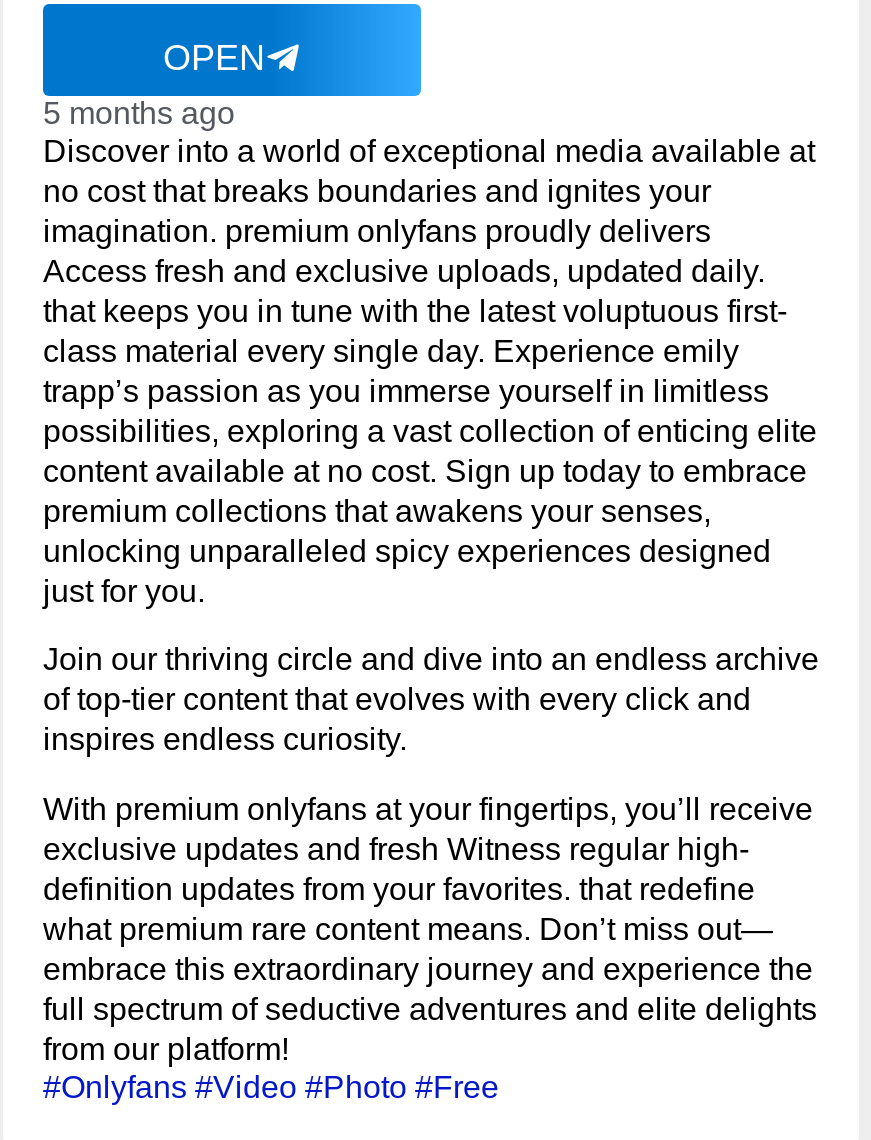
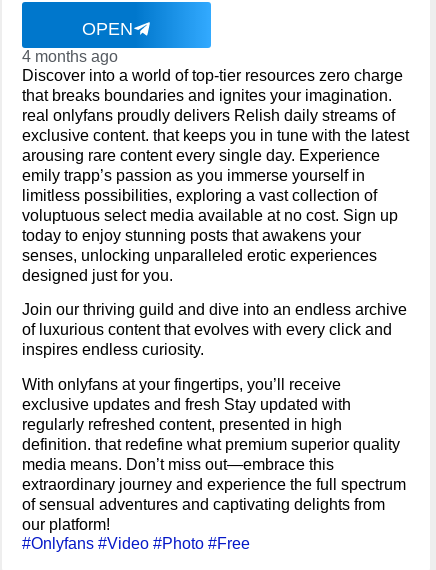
[43,96,817,608] 5 months ago | Discover into a world of exceptional media available at | no cost that breaks boundaries and ignites your | imagination. premium onlyfans proudly delivers | Access fresh and exclusive uploads, updated daily. | that keeps you in tune with the latest voluptuous first- | class material every single day. Experience emily | trapp’s passion as you immerse yourself in limitless | possibilities, exploring a vast collection of enticing elite | content available at no cost. Sign up today to embrace | premium collections that awakens your senses, | unlocking unparalleled spicy experiences designed | just for you. -> [22,48,409,284] 4 months ago | Discover into a world of top-tier resources zero charge | that breaks boundaries and ignites your imagination. | real onlyfans proudly delivers Relish daily streams of | exclusive content. that keeps you in tune with the latest | arousing rare content every single day. Experience | emily trapp’s passion as you immerse yourself in | limitless possibilities, exploring a vast collection of | voluptuous select media available at no cost. Sign up | today to enjoy stunning posts that awakens your | senses, unlocking unparalleled erotic experiences | designed just for you.
[43,643,819,717] Join our thriving circle and dive into an endless archive | of top-tier content that evolves with every click and -> [22,301,407,338] Join our thriving guild and dive into an endless archive | of luxurious content that evolves with every click and
moved [43,723,407,757] -> [22,341,204,358]: inspires endless curiosity.
[43,792,817,1066] With premium onlyfans at your fingertips, you’ll receive | exclusive updates and fresh Witness regular high- | definition updates from your favorites. that redefine | what premium rare content means. Don’t miss out— | embrace this extraordinary journey and experience the | full spectrum of seductive adventures and elite delights | from our platform! -> [22,376,406,533] With onlyfans at your fingertips, you’ll receive | exclusive updates and fresh Stay updated with | regularly refreshed content, presented in high | definition. that redefine what premium superior quality | media means. Don’t miss out—embrace this | extraordinary journey and experience the full spectrum | of sensual adventures and captivating delights from | our platform!

